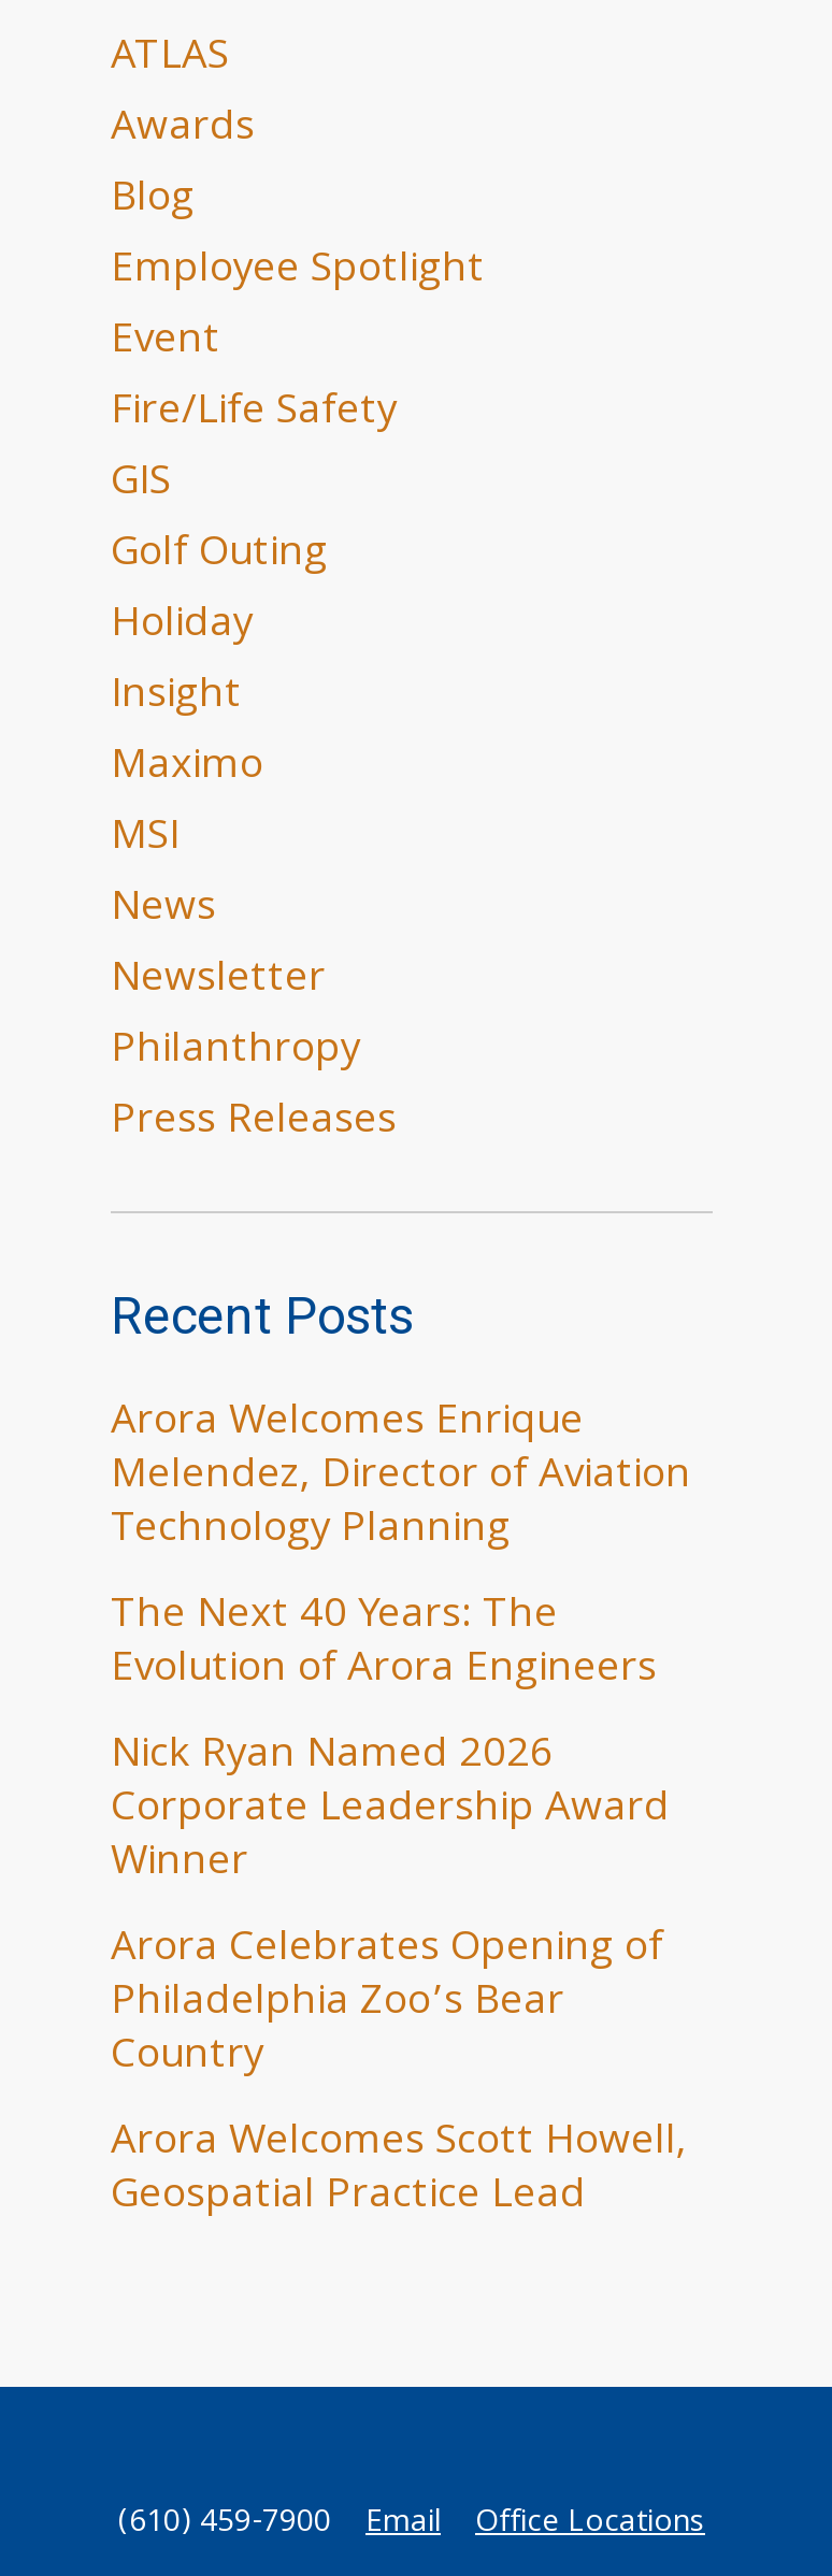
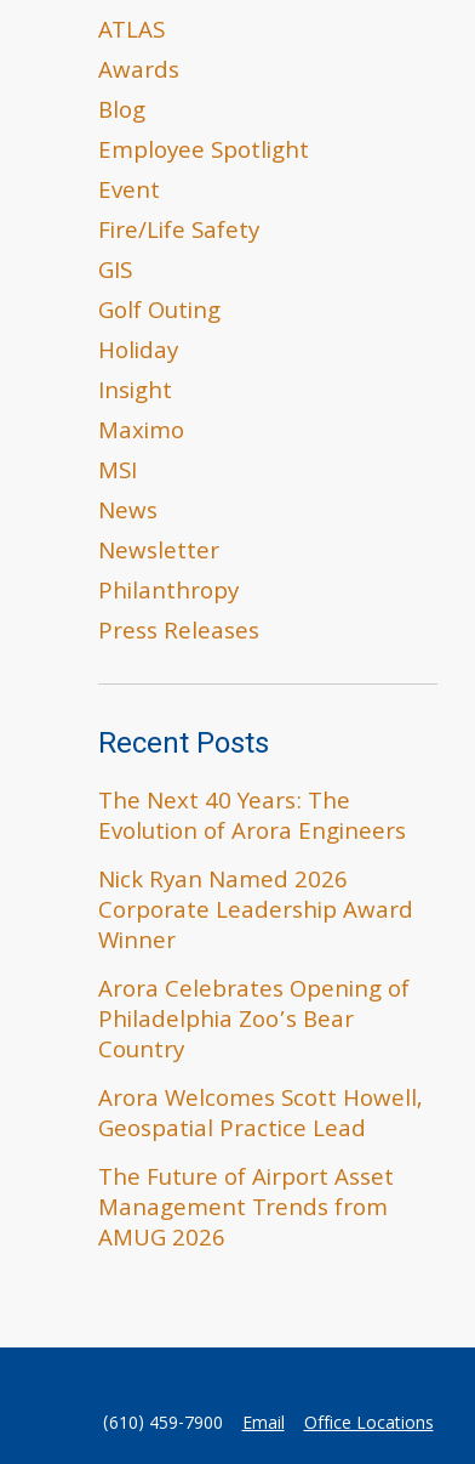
[111,1390,691,1566] Arora Welcomes Enrique | Melendez, Director of Aviation | Technology Planning -> none
moved [111,1637,687,2232] -> [98,815,423,1151]: Evolution of Arora Engineers | Nick Ryan Named 2026 | Corporate Leadership Award | ... | Arora Welcomes Scott Howell, | Geospatial Practice Lead
none -> [98,1161,394,1260] The Future of Airport Asset | Management Trends from | AMUG 2026

